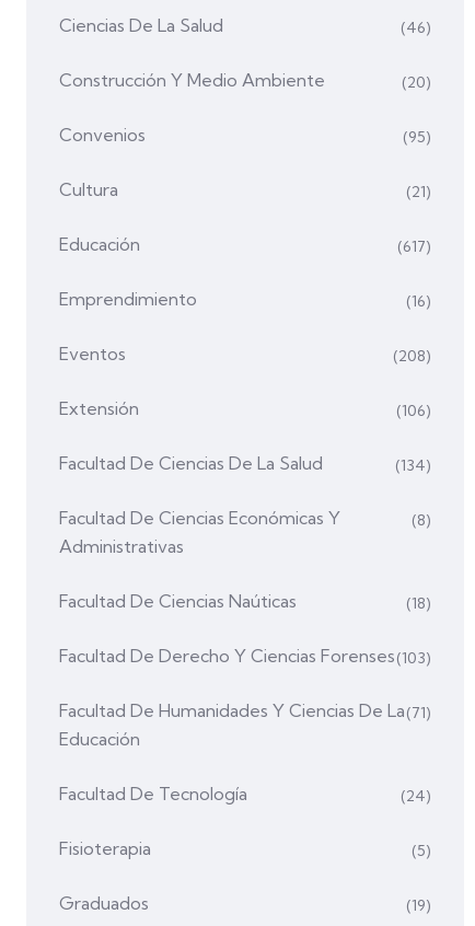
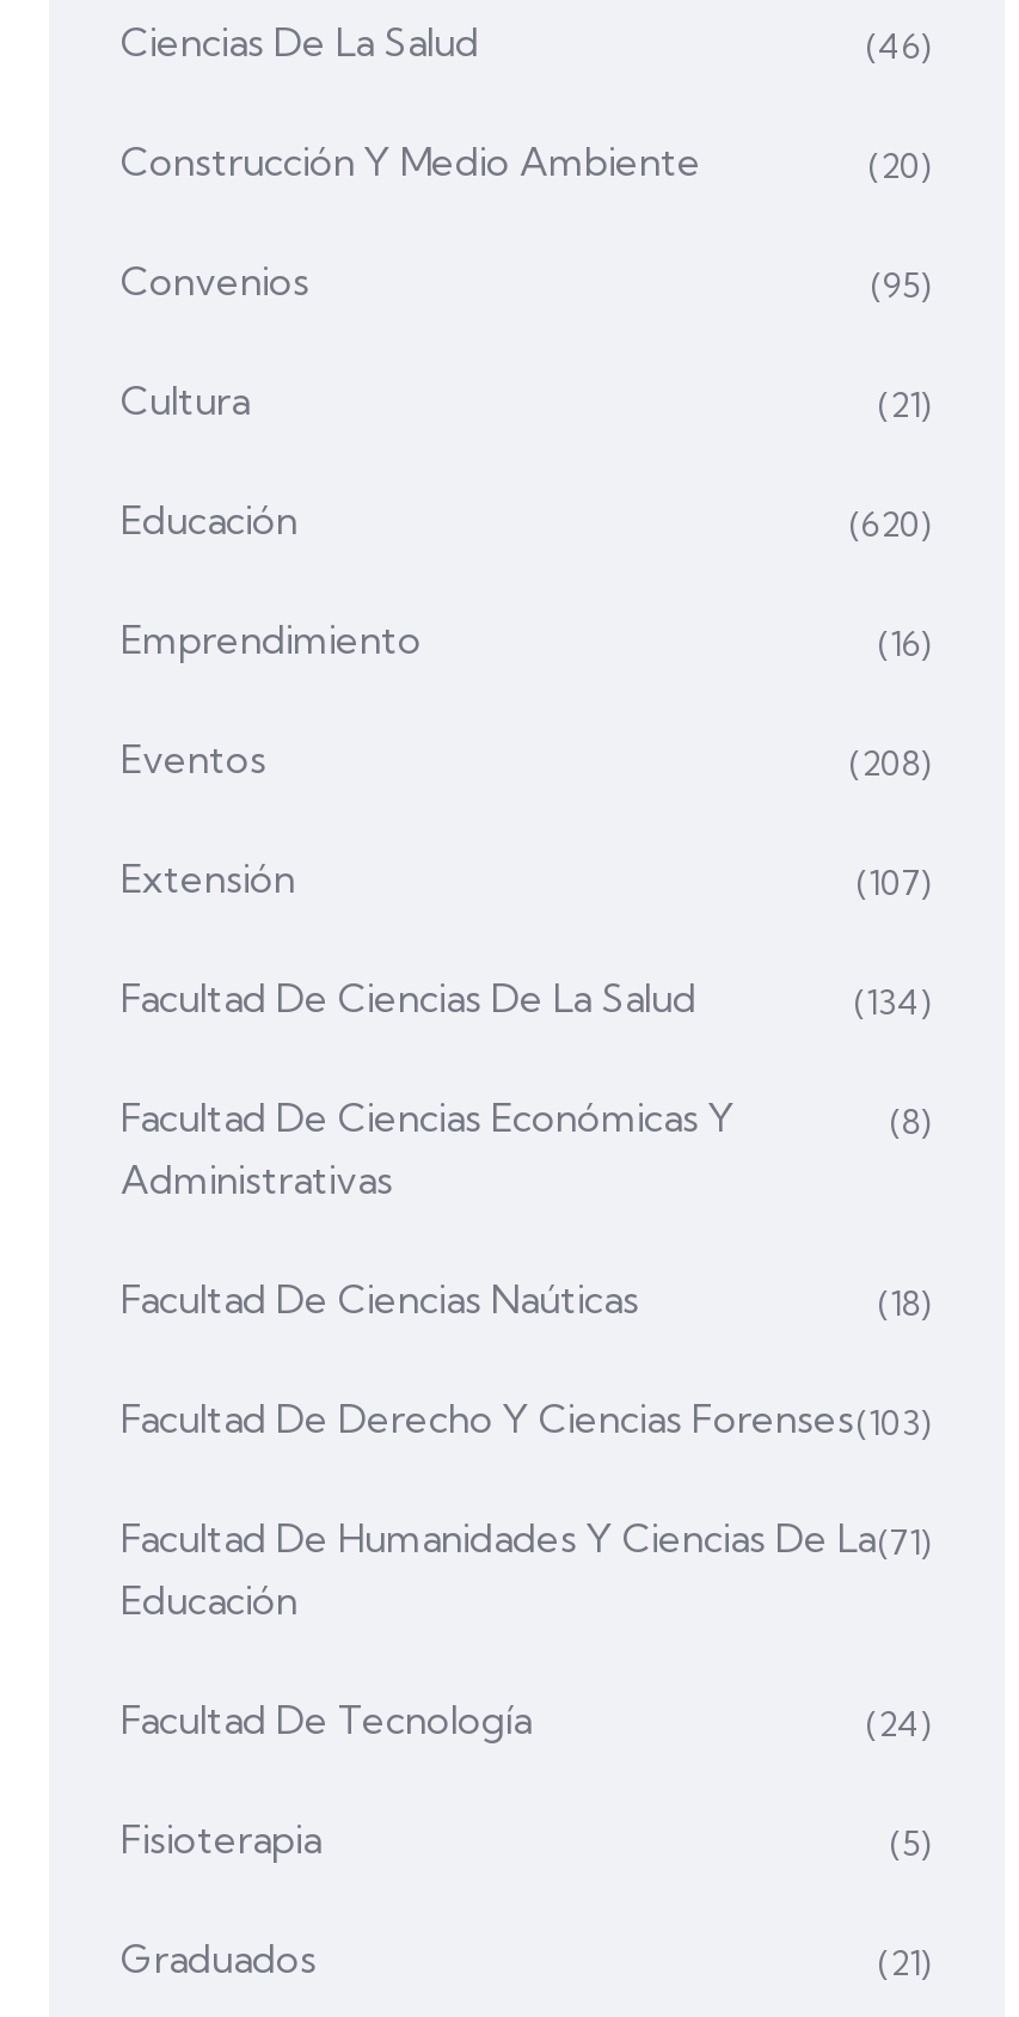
[397,236,431,256] (617) -> [849,503,933,546] (620)
[396,401,431,420] (106) -> [857,862,933,905] (107)
[406,895,431,915] (19) -> [878,1942,933,1985] (21)

